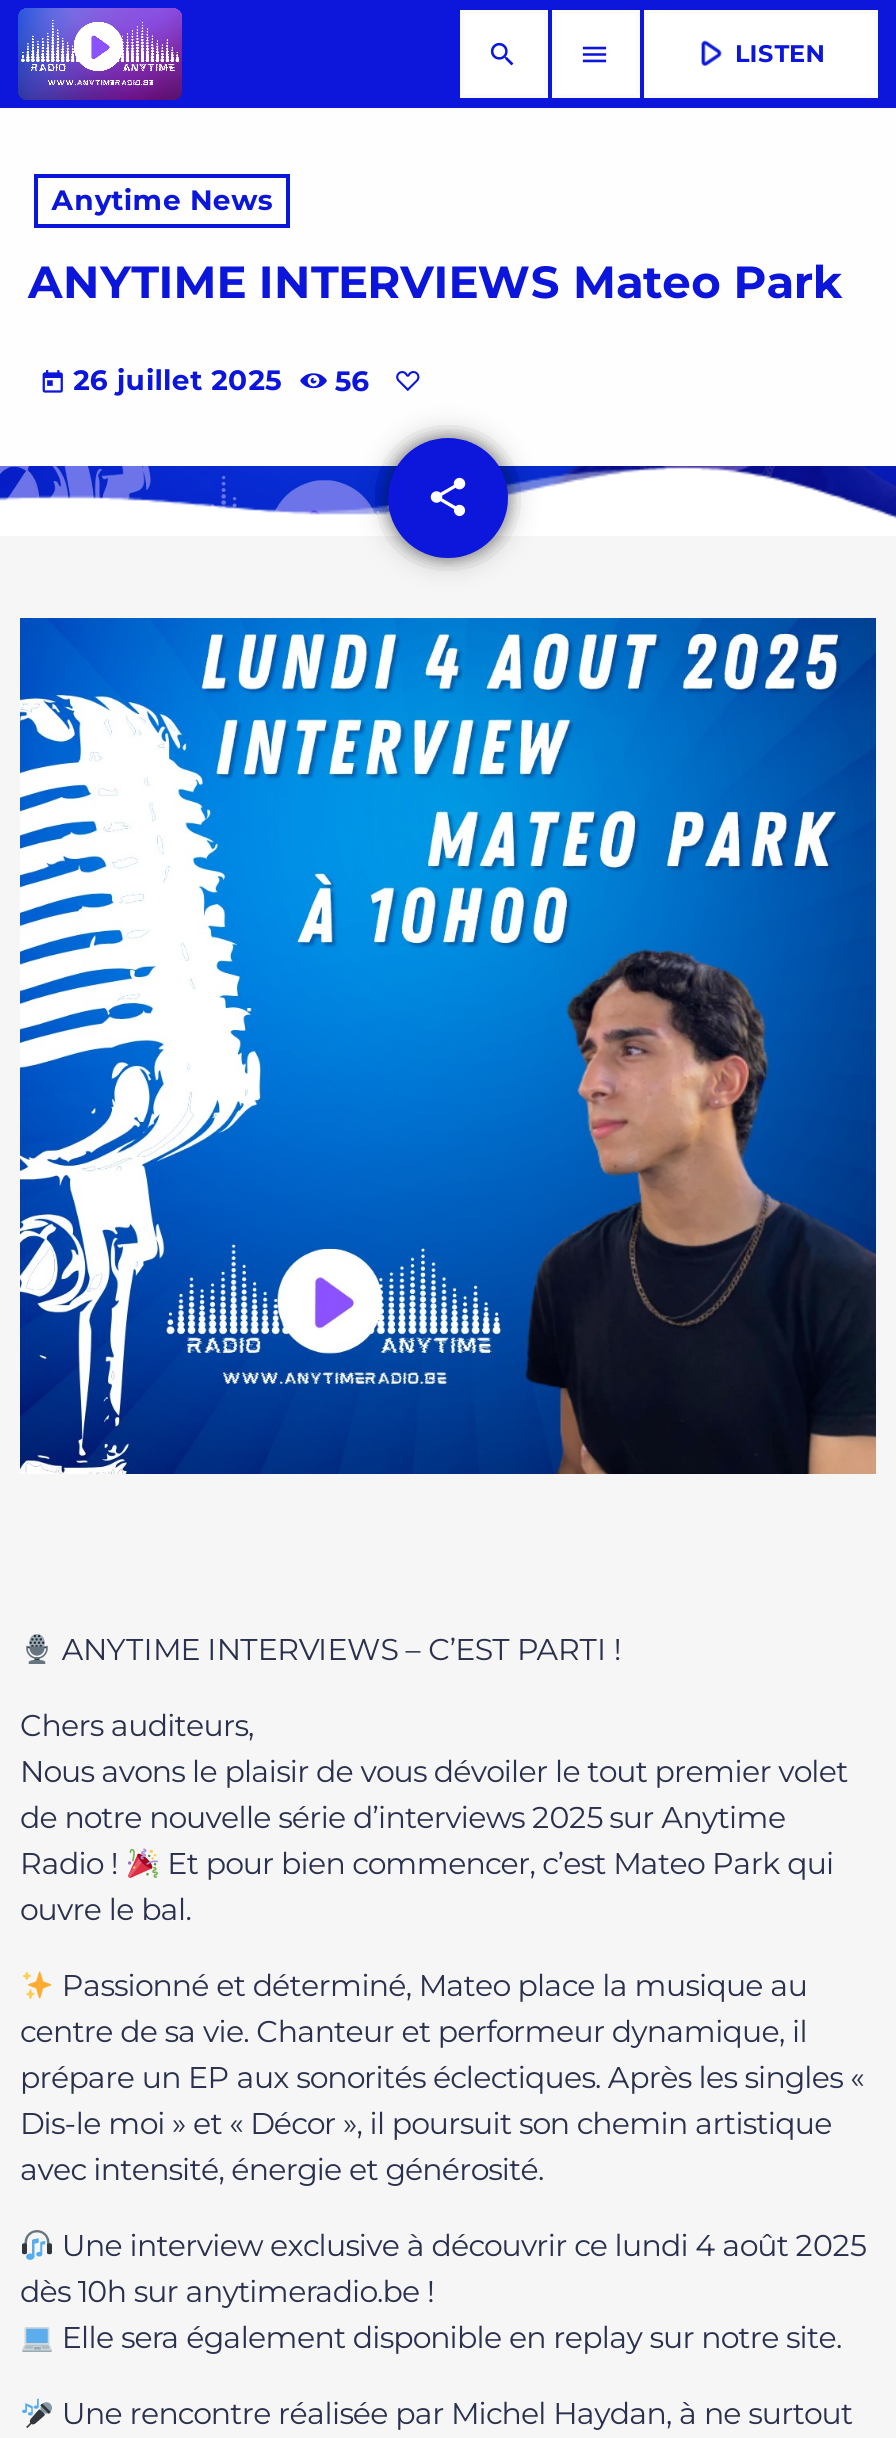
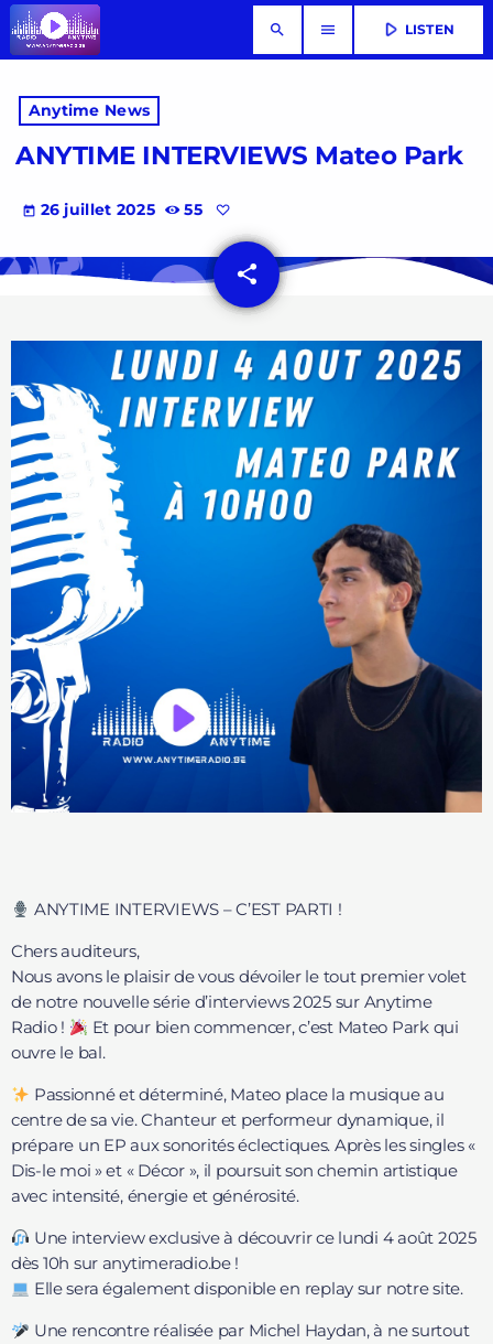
[335,362,378,398] 56 -> [184,199,207,219] 55

